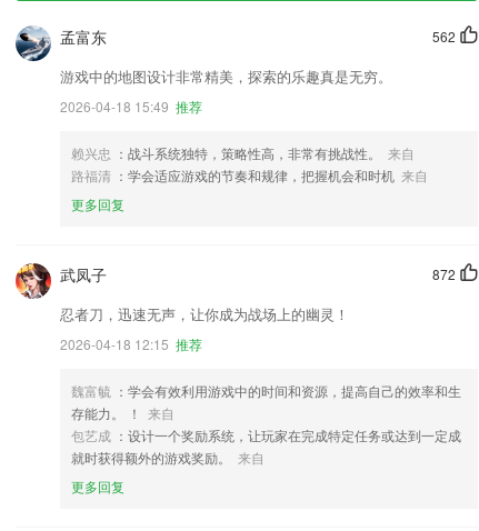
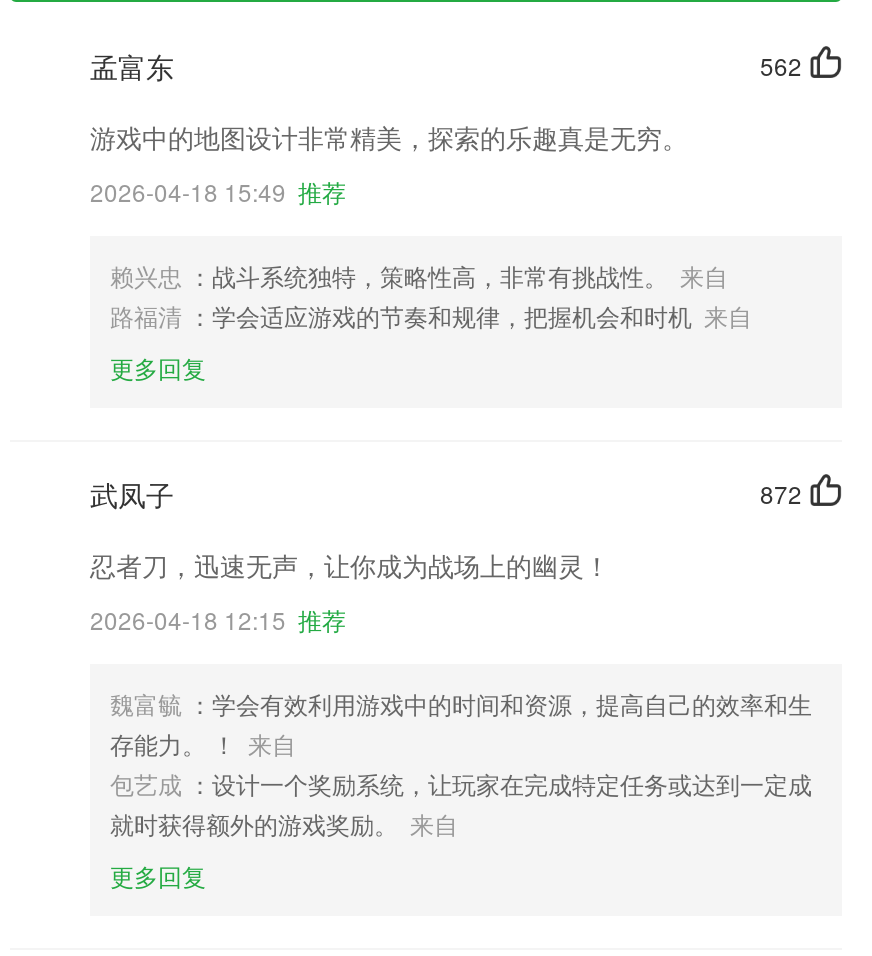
[14,24,52,63] [image] -> none
[14,262,52,300] [image] -> none

